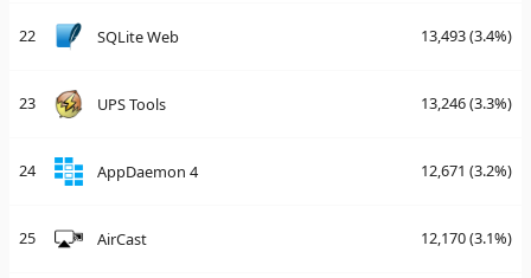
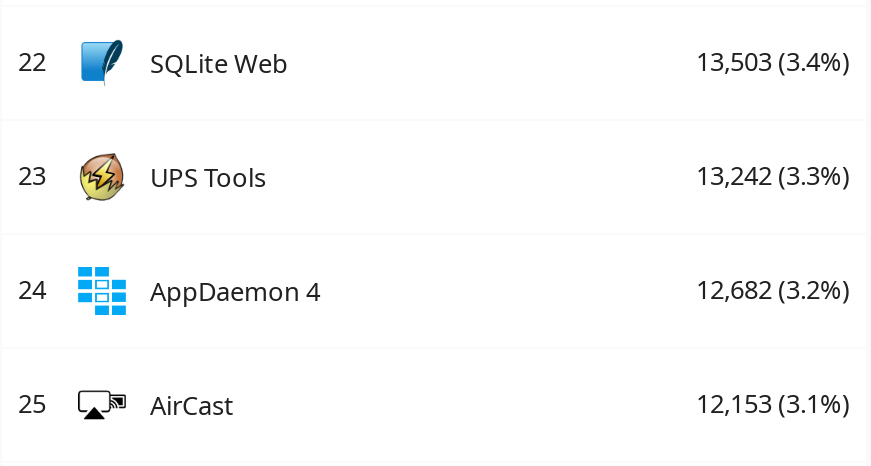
[421,25,512,46] 13,493 (3.4%) -> [696,43,850,79] 13,503 (3.4%)
[421,92,512,114] 13,246 (3.3%) -> [696,157,850,193] 13,242 (3.3%)
[421,160,512,181] 12,671 (3.2%) -> [696,271,850,307] 12,682 (3.2%)
[421,227,512,249] 12,170 (3.1%) -> [696,385,850,421] 12,153 (3.1%)

